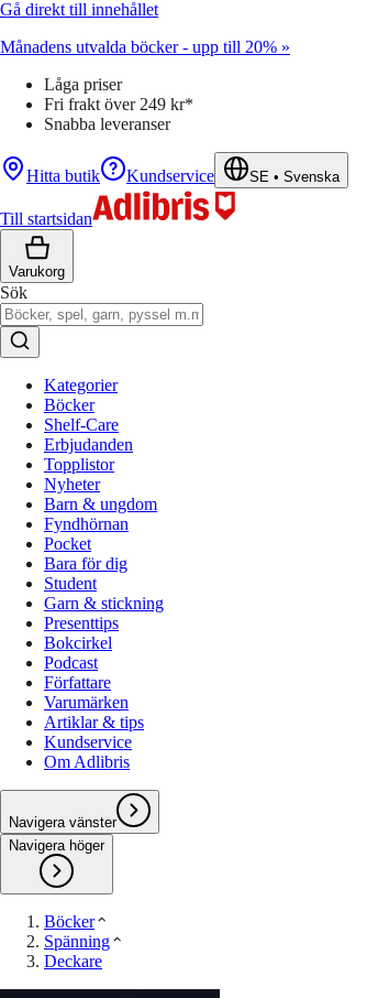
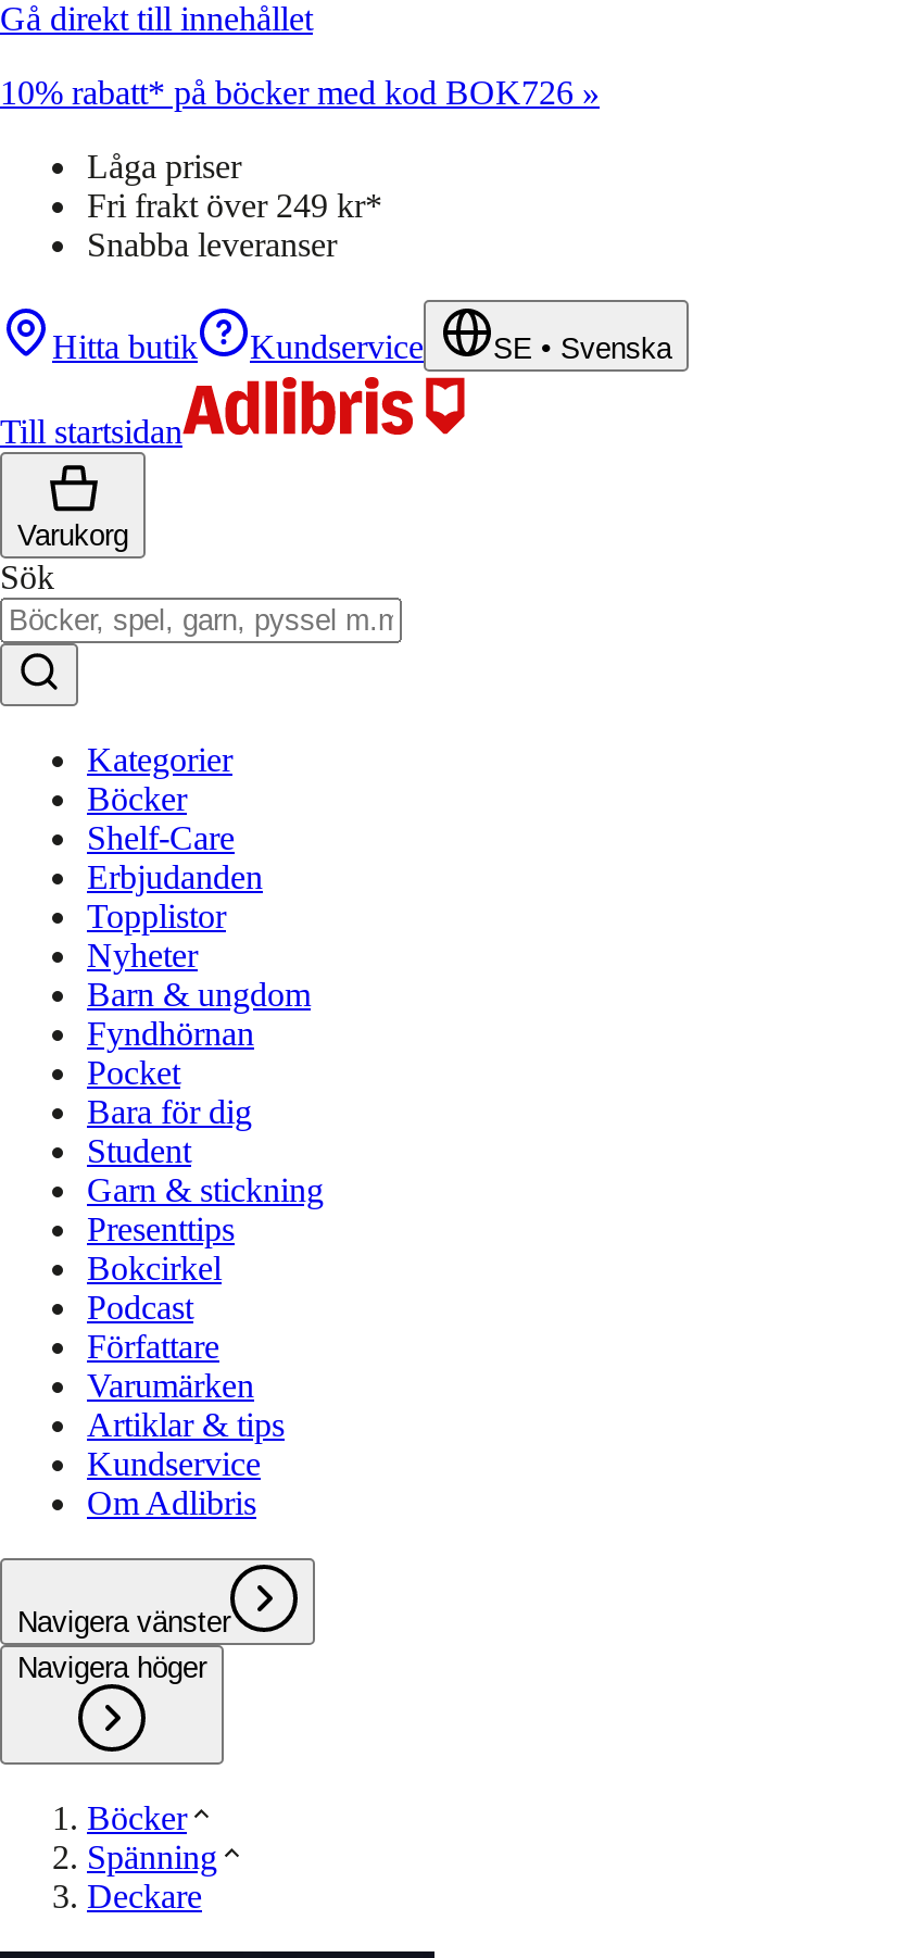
[0,37,290,56] Månadens utvalda böcker - upp till 20% » -> [0,74,600,111] 10% rabatt* på böcker med kod BOK726 »

